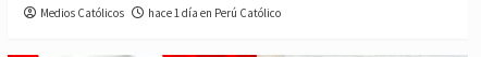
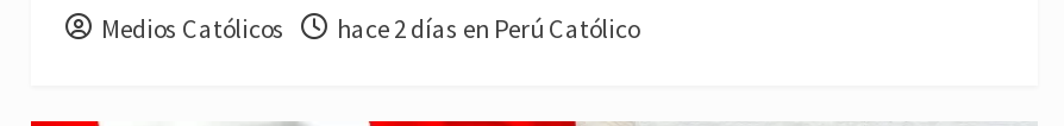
[147,6,280,21] hace 1 día en Perú Católico -> [337,13,639,46] hace 2 días en Perú Católico

